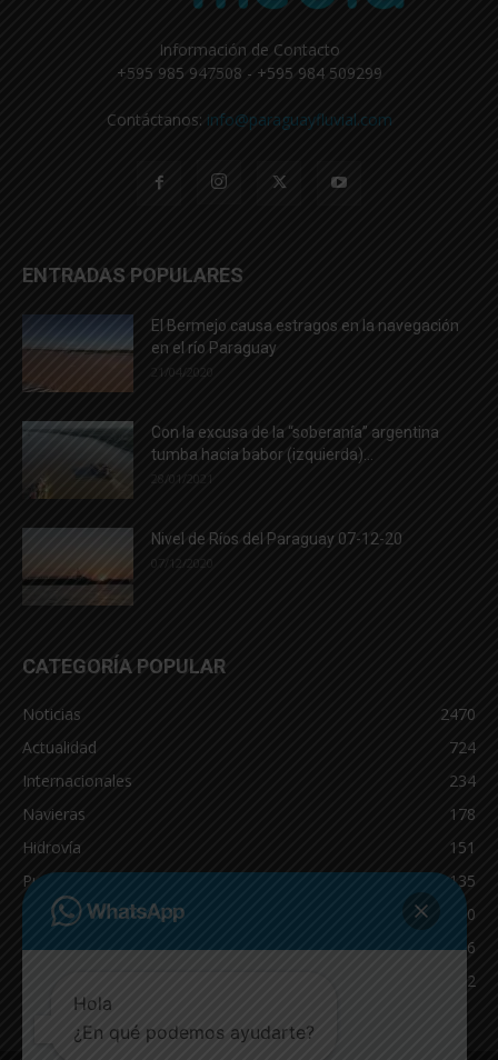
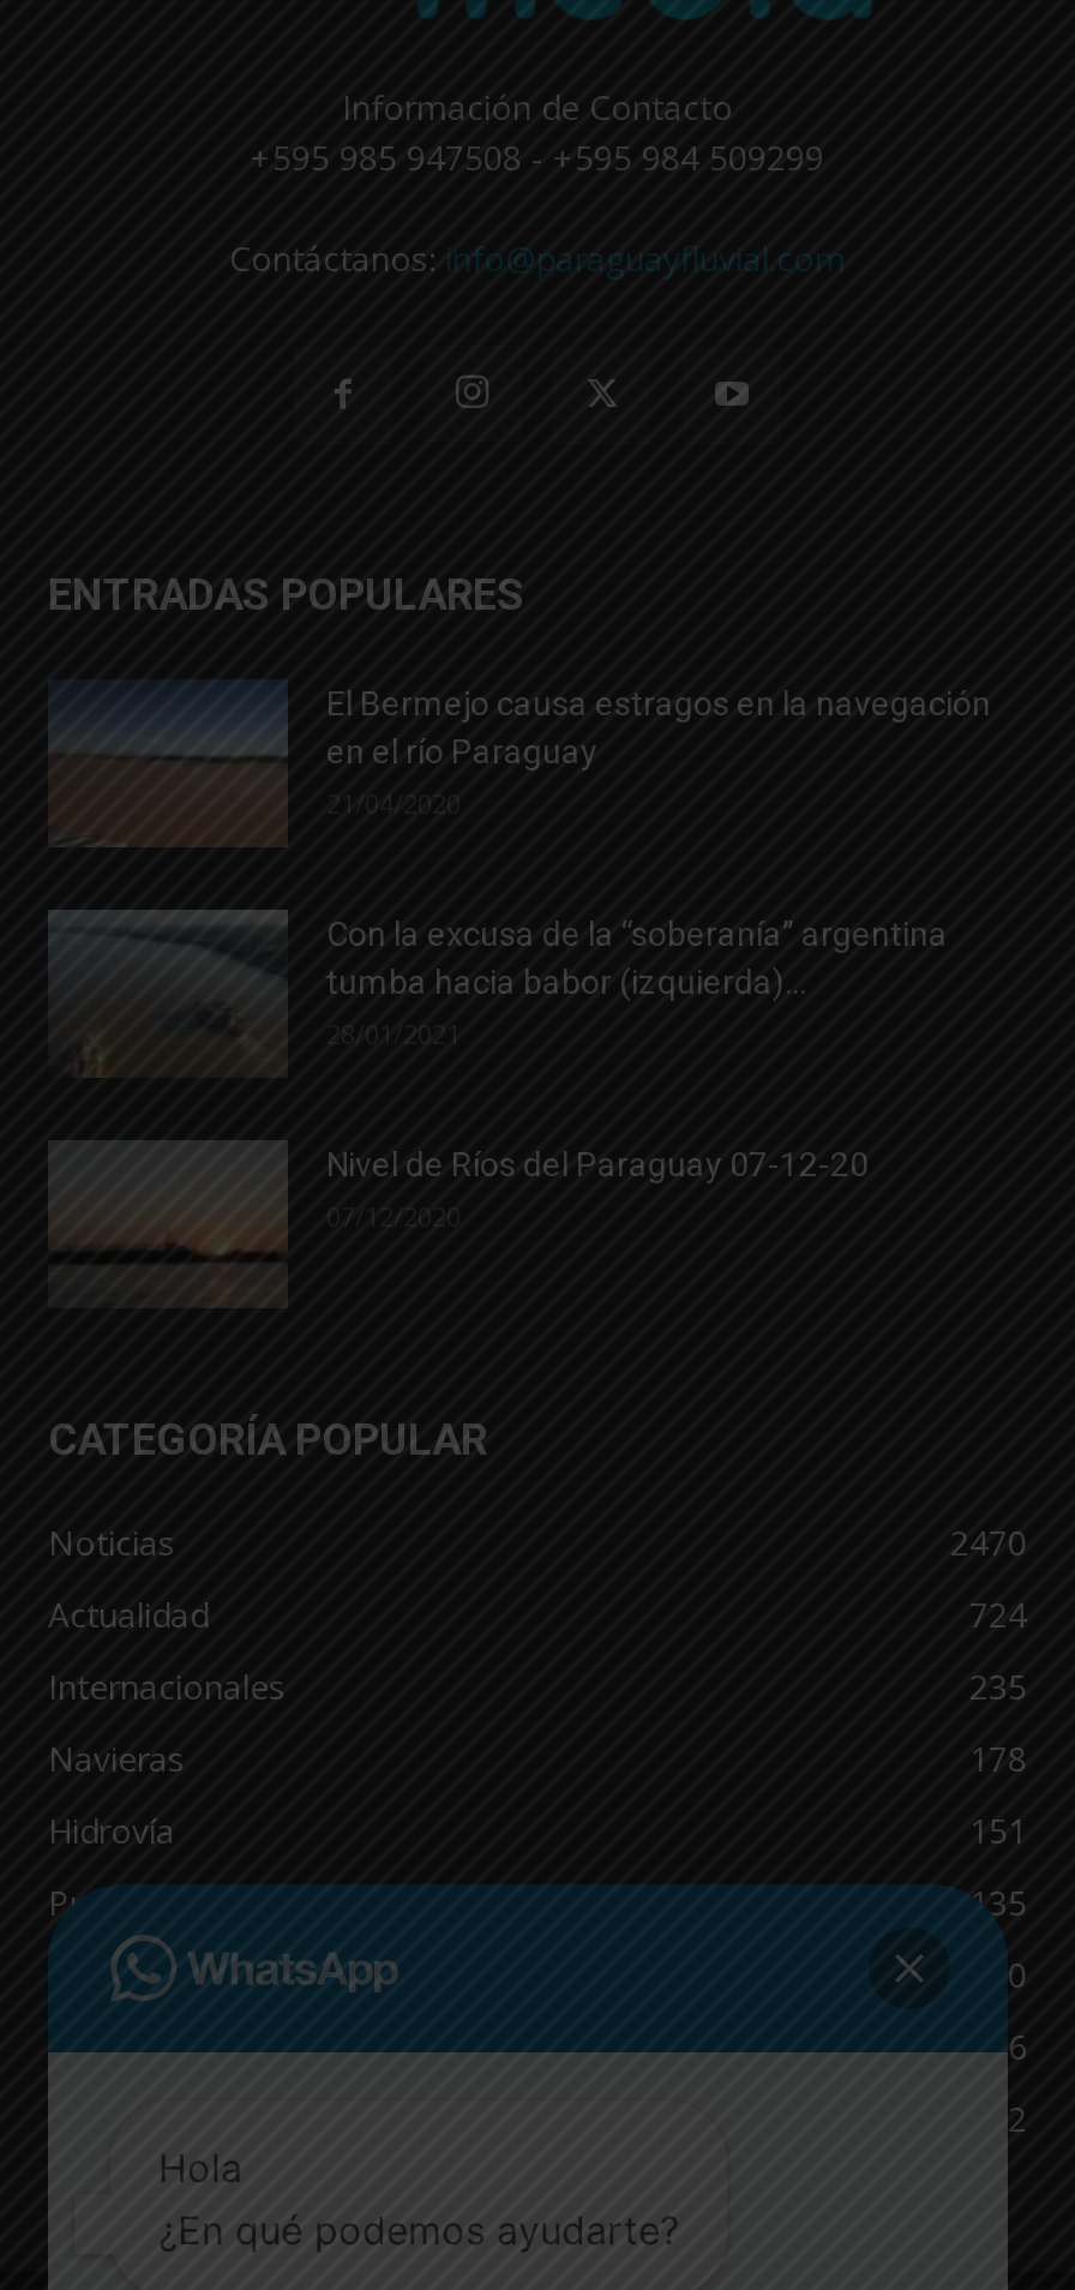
[449,770,476,791] 234 -> [969,1663,1027,1708] 235

